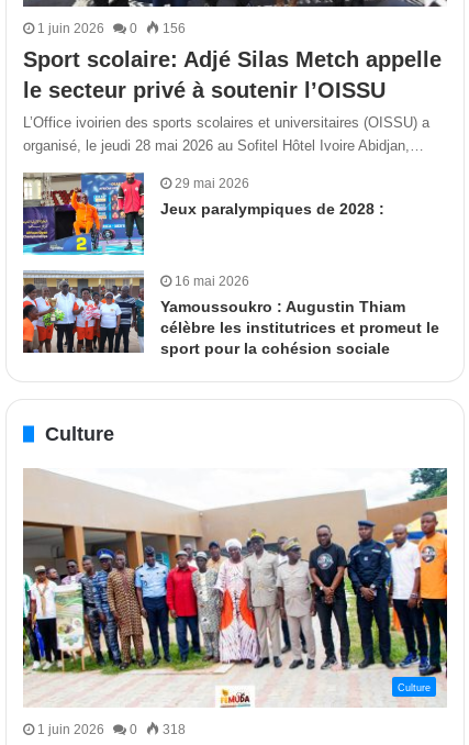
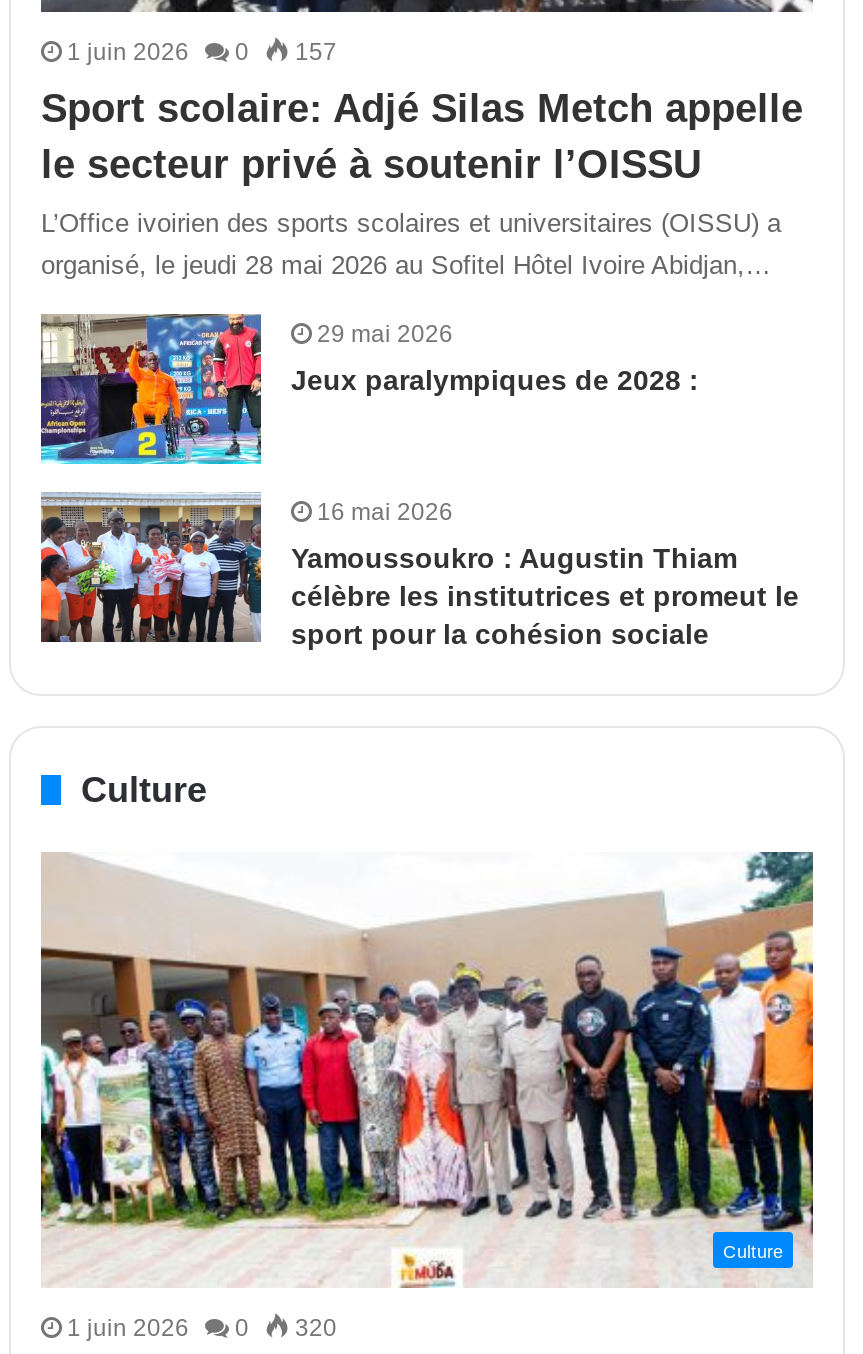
[37,21,186,36] 1 juin 2026 0 156 -> [67,38,337,66] 1 juin 2026 0 157
[37,721,186,737] 1 juin 2026 0 318 -> [67,1313,337,1341] 1 juin 2026 0 320

